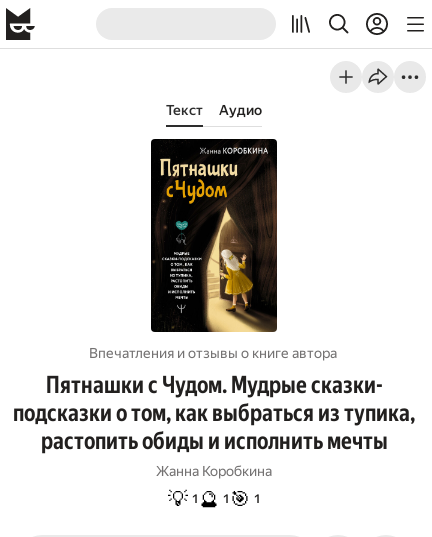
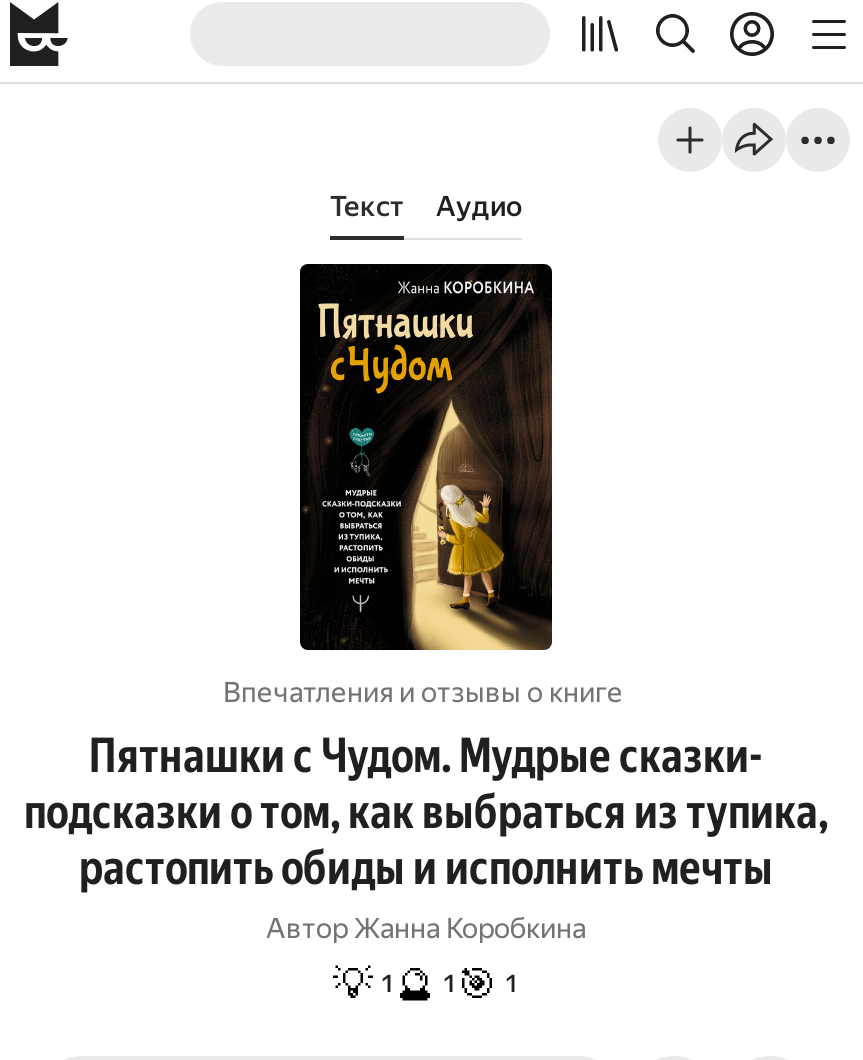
[88,345,336,361] Впечатления и отзывы о книге автора -> [223,676,623,708] Впечатления и отзывы о книге
[156,463,272,479] Жанна Коробкина -> [266,912,586,944] Автор Жанна Коробкина

